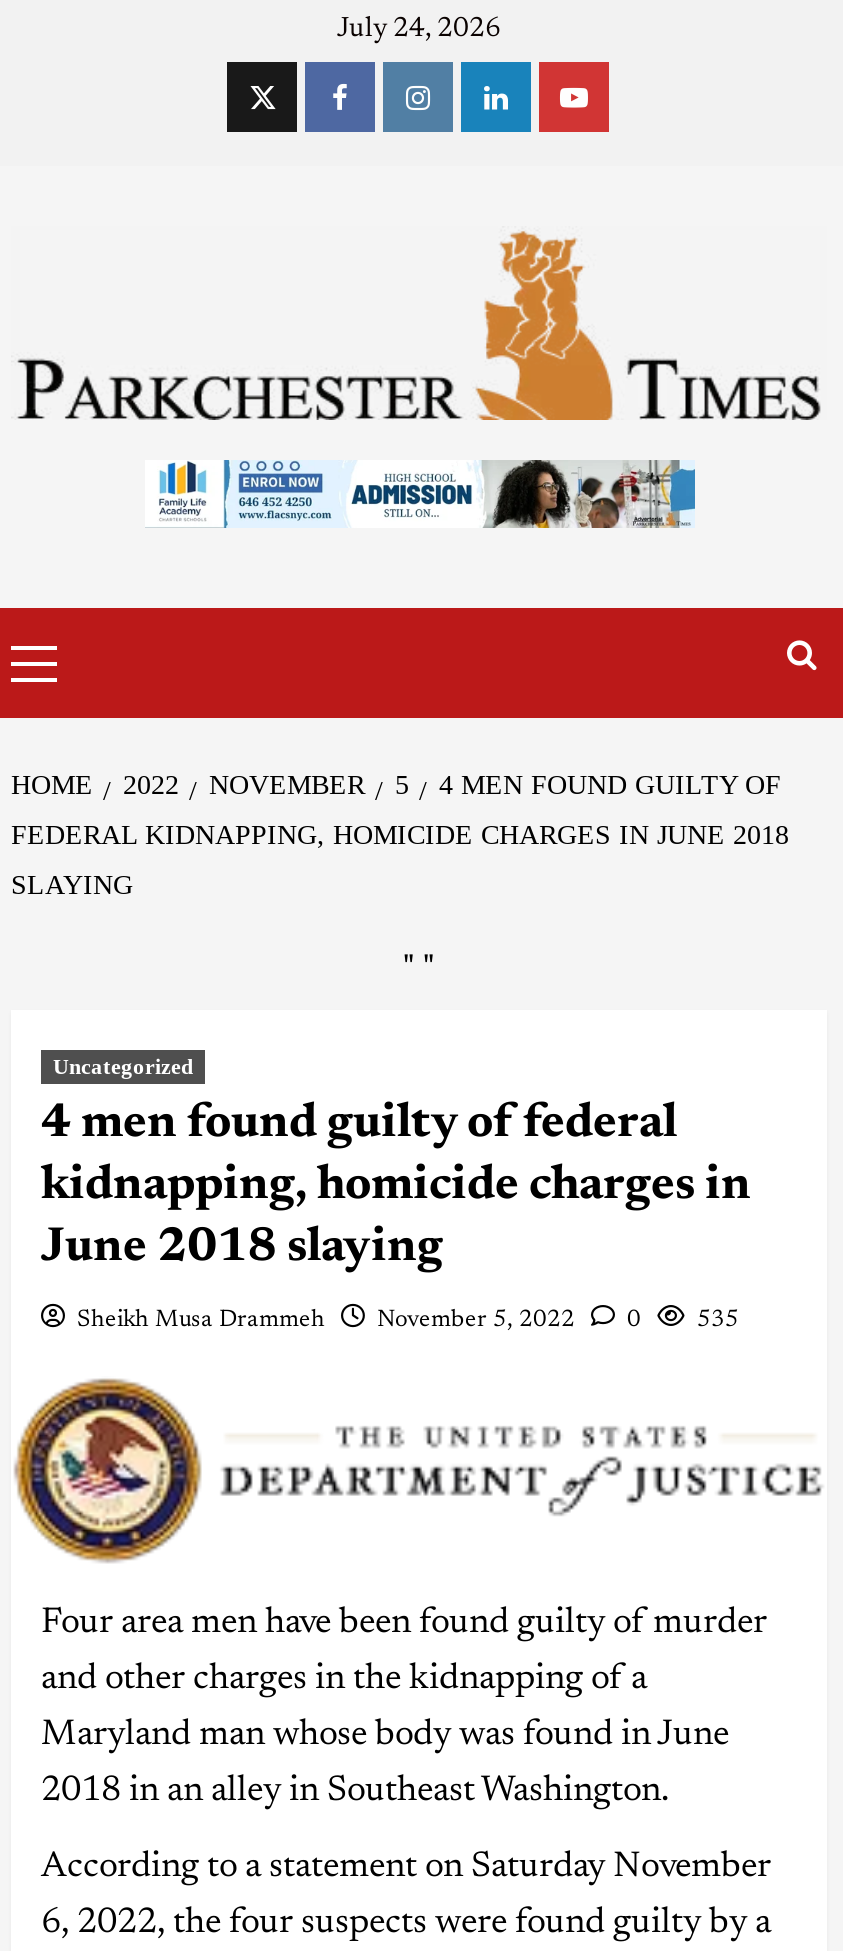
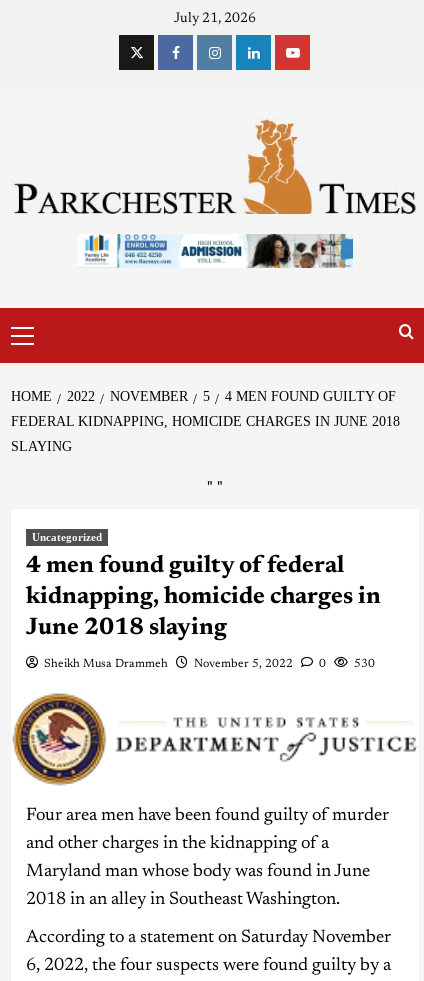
[337,16,501,44] July 24, 2026 -> [174,12,256,26] July 21, 2026
[697,1308,739,1332] 535 -> [354,658,375,670] 530

